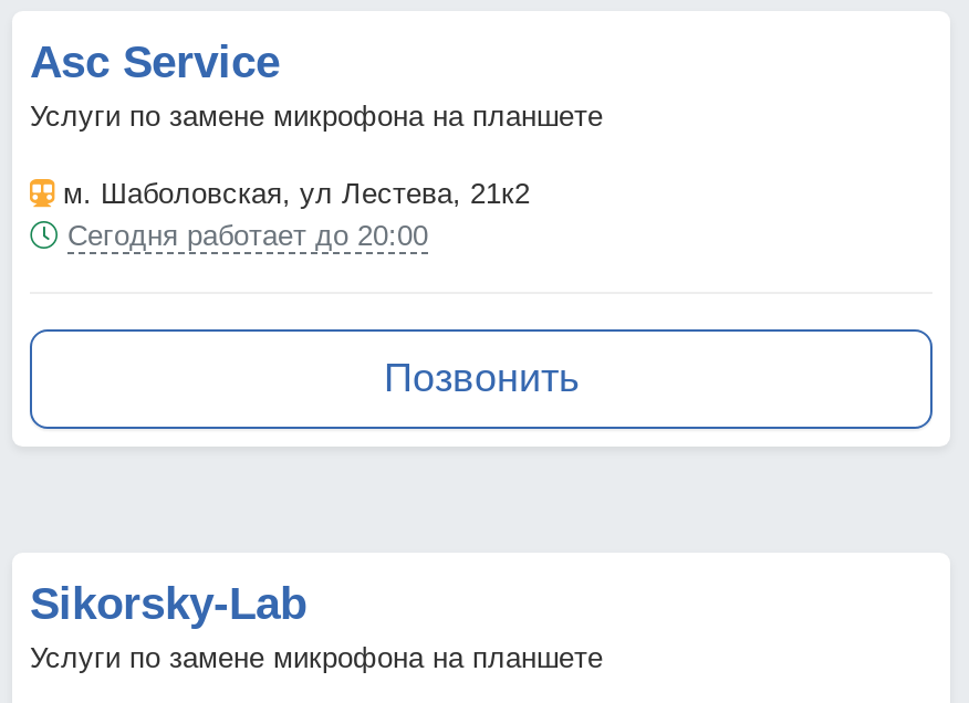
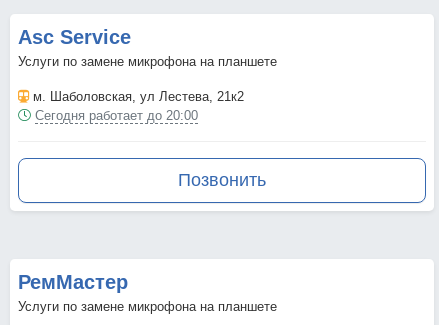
[30,580,306,629] Sikorsky-Lab -> [18,271,128,293] РемМастер

